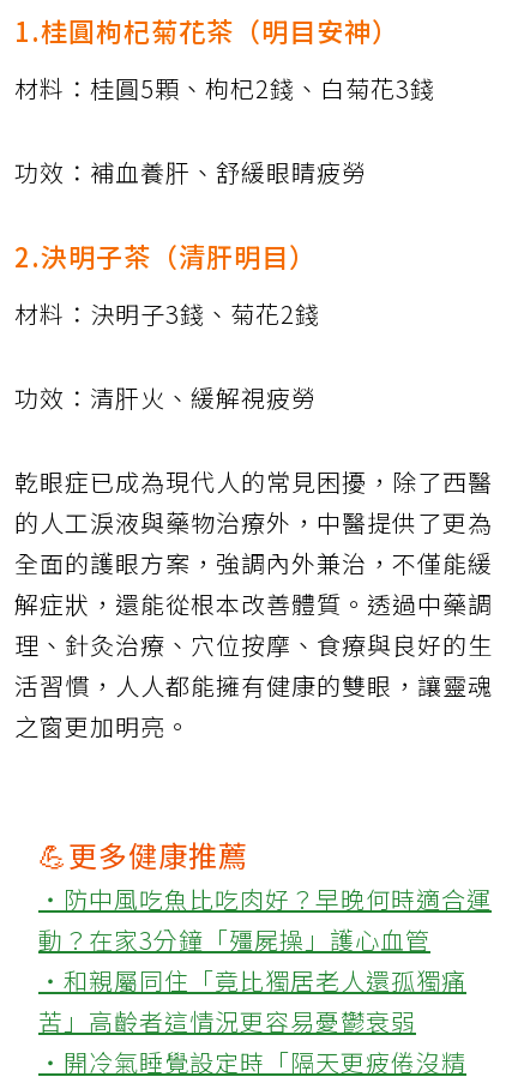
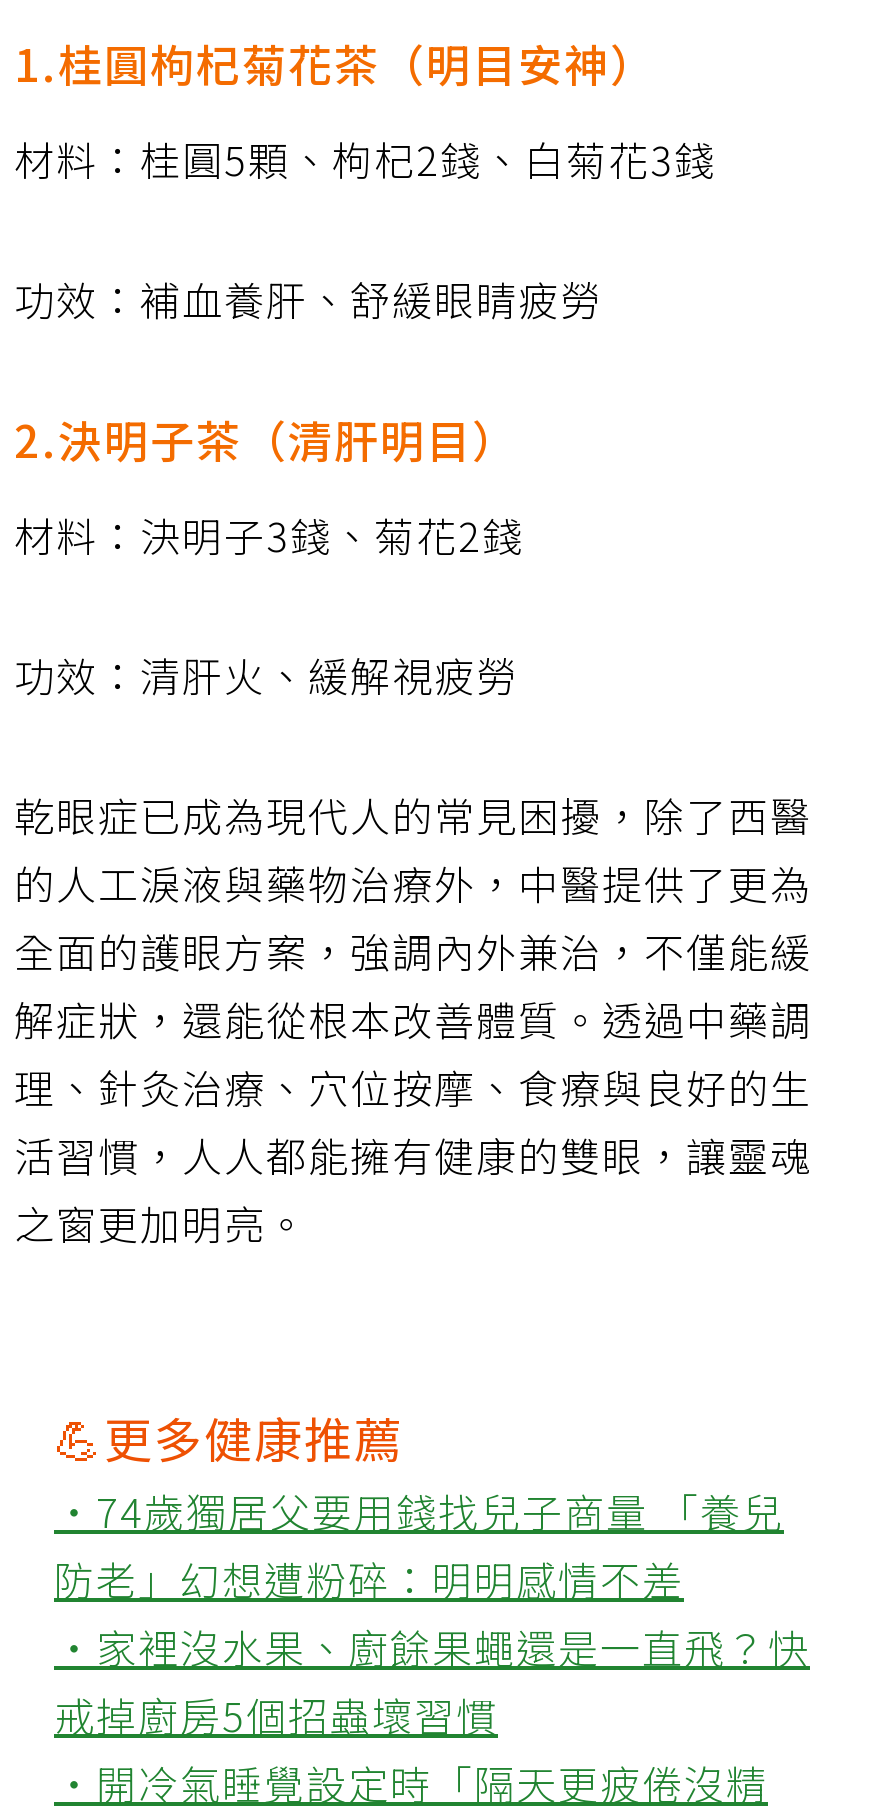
[38,882,492,1039] ‧防中風吃魚比吃肉好？早晚何時適合運 | 動？在家3分鐘「殭屍操」護心血管 | ‧和親屬同住「竟比獨居老人還孤獨痛 | 苦」高齡者這情況更容易憂鬱衰弱 -> [54,1481,810,1743] ‧74歲獨居父要用錢找兒子商量 「養兒 | 防老」幻想遭粉碎：明明感情不差 | ‧家裡沒水果、廚餘果蠅還是一直飛？快 | 戒掉廚房5個招蟲壞習慣

